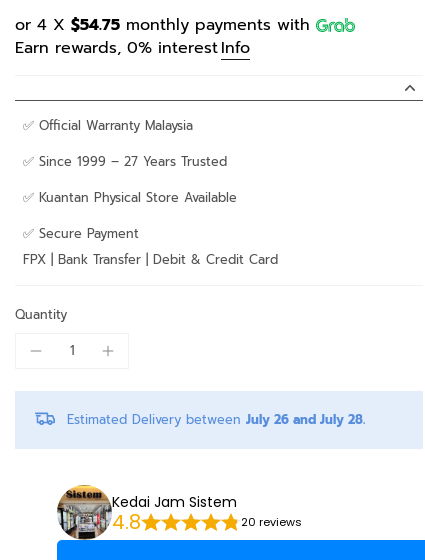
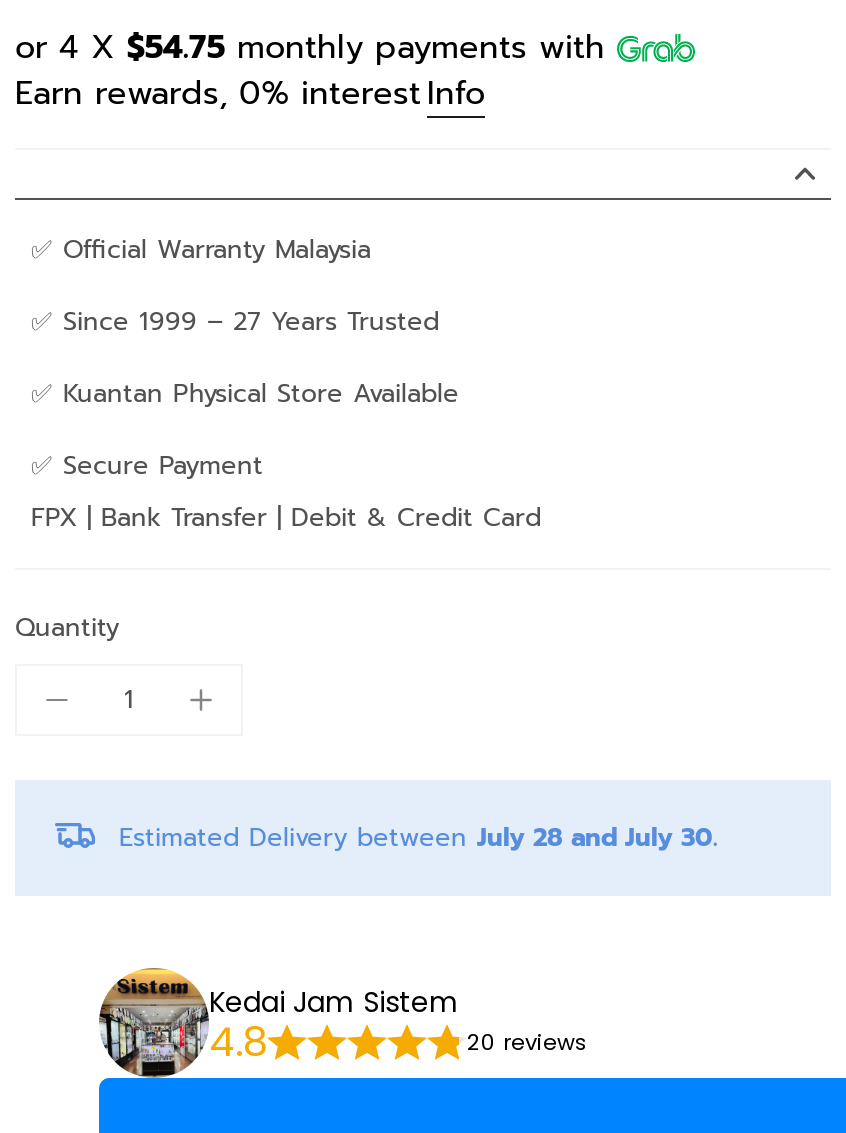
[67,410,365,429] Estimated Delivery between July 26 and July 28. -> [119,818,717,856] Estimated Delivery between July 28 and July 30.

